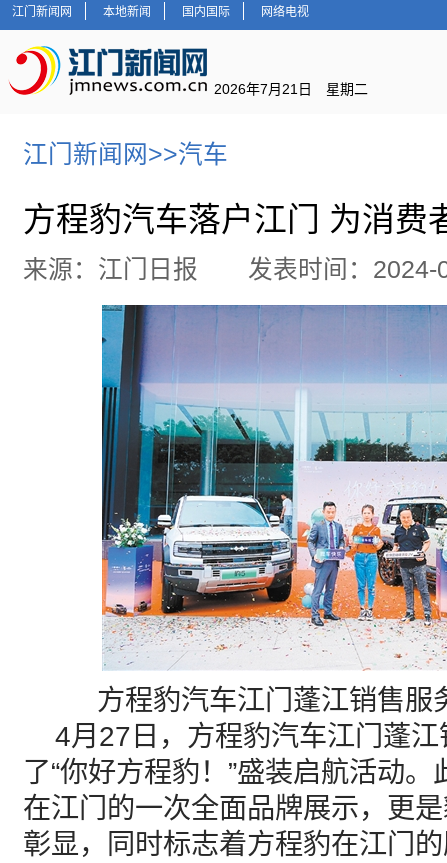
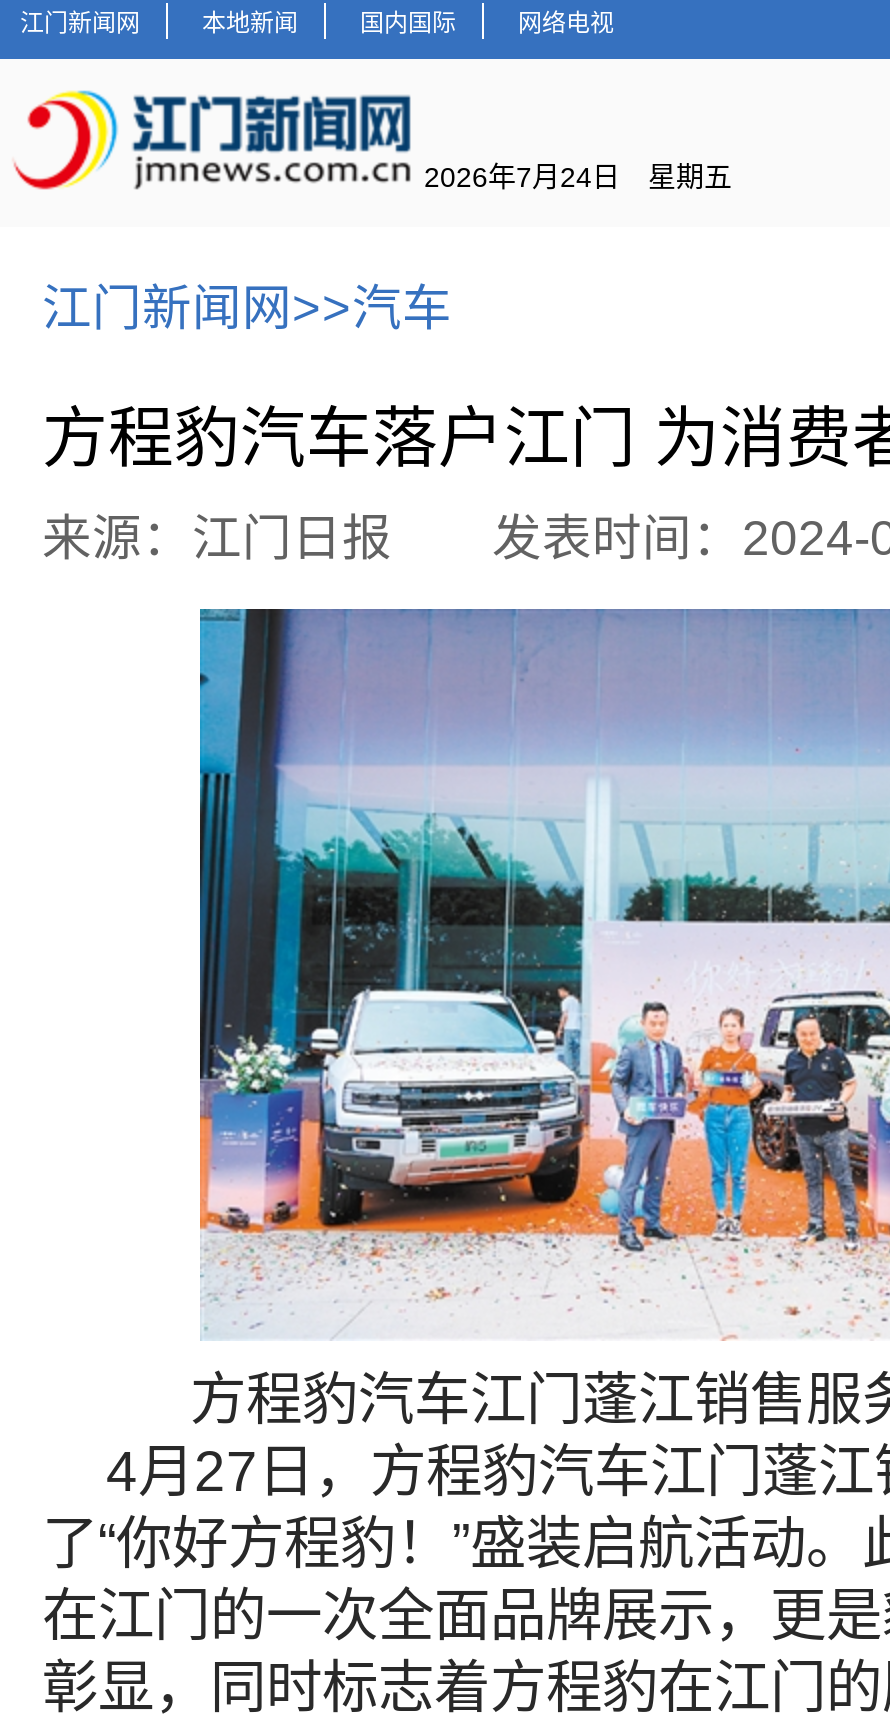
[214,81,368,97] 2026年7月21日 星期二 -> [424,161,732,193] 2026年7月24日 星期五

